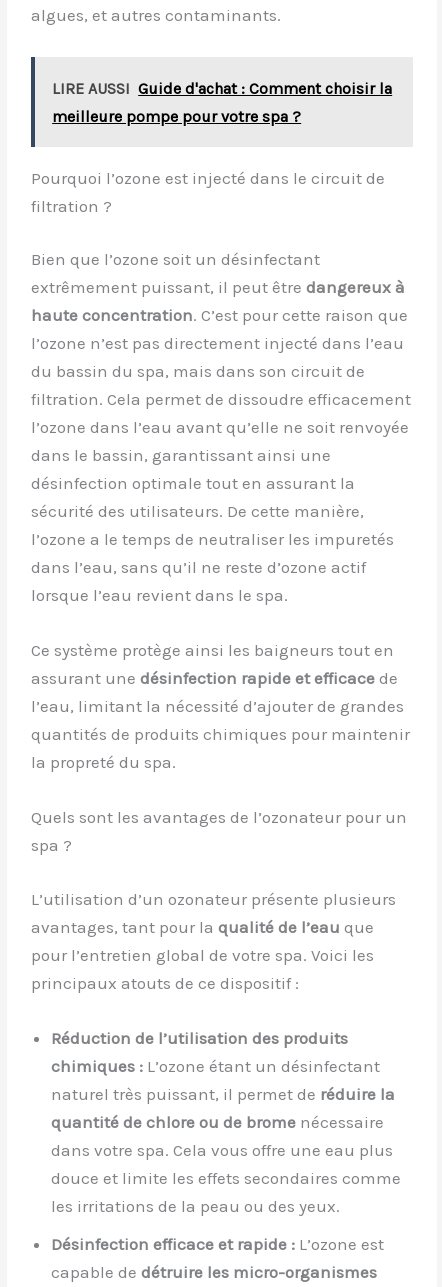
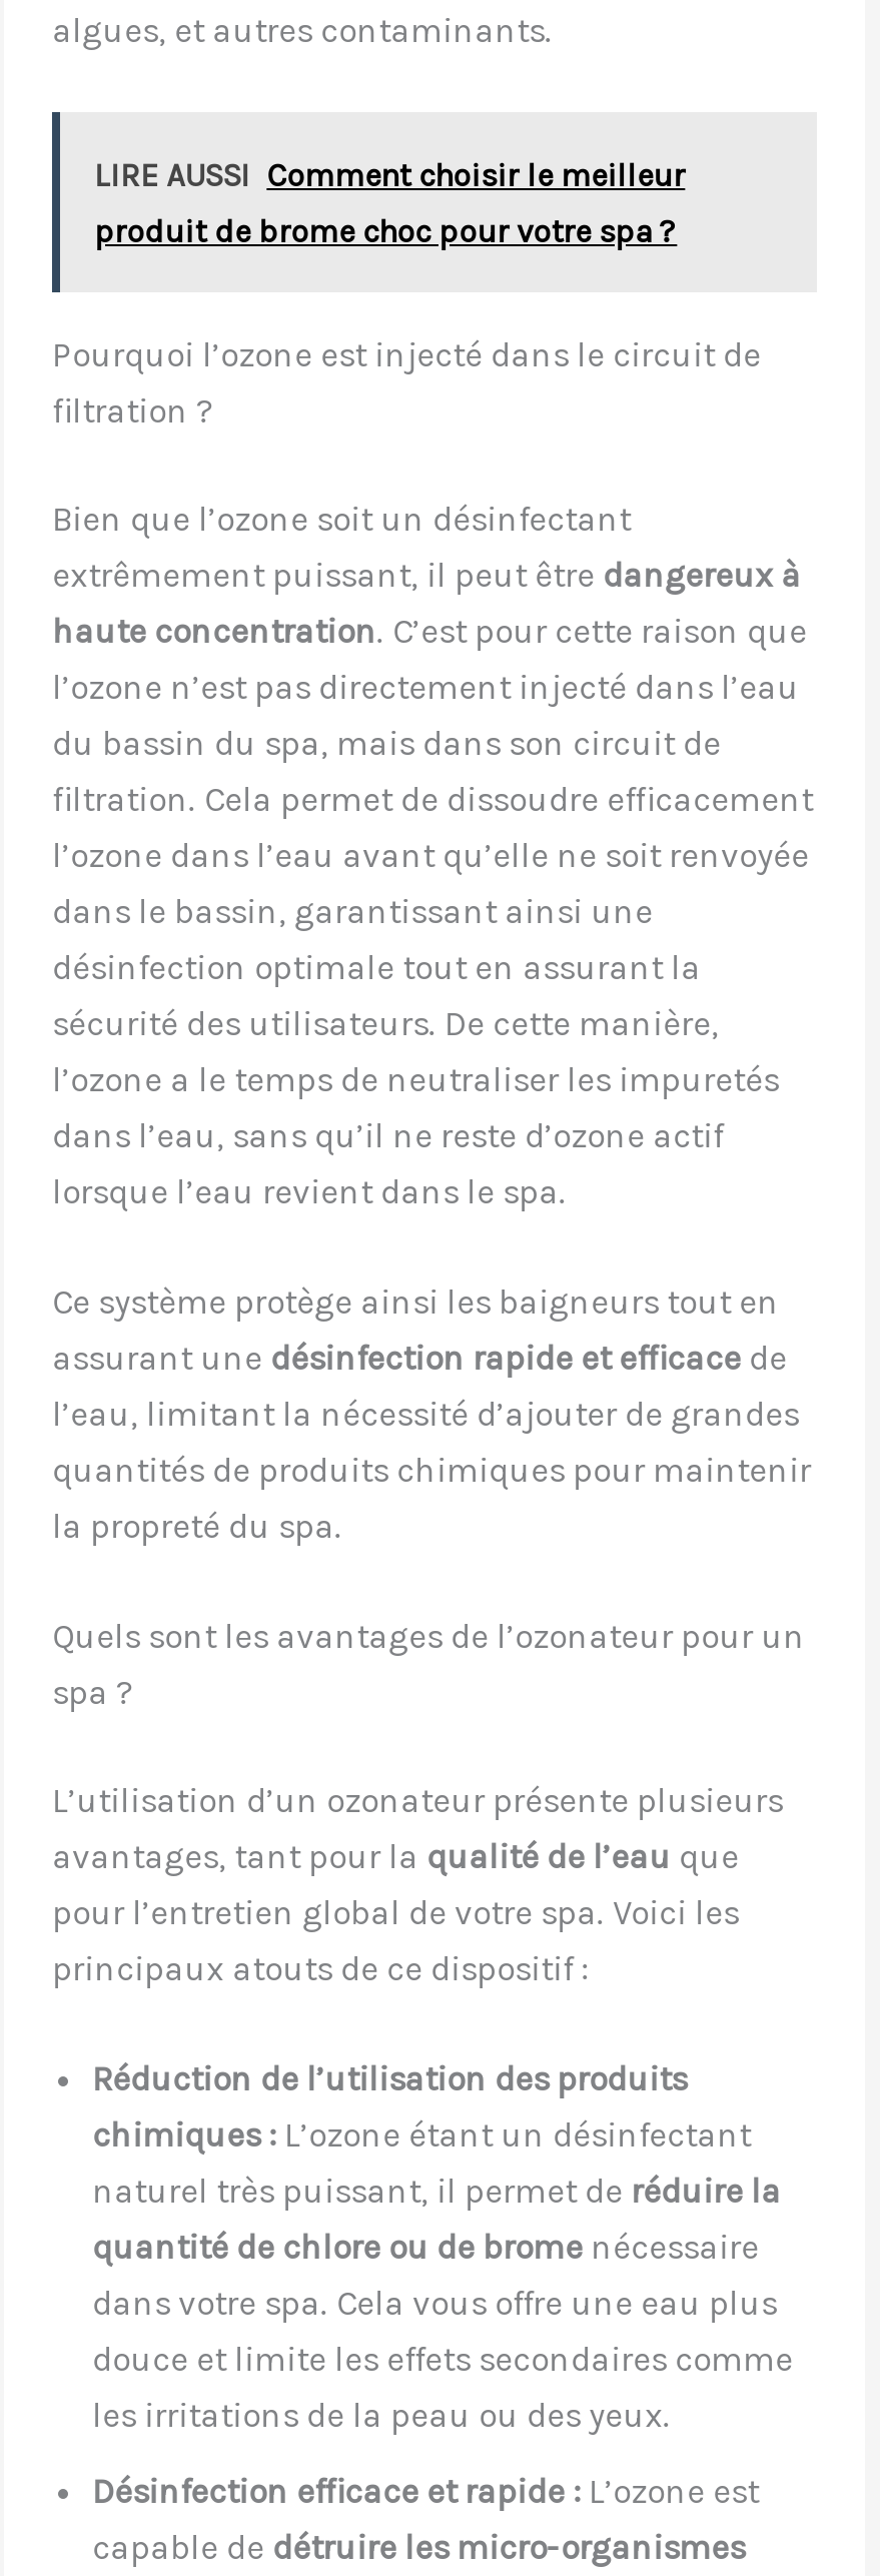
[52,78,392,97] LIRE AUSSI Guide d'achat : Comment choisir la -> [95,156,685,194] LIRE AUSSI Comment choisir le meilleur
[52,106,301,125] meilleure pompe pour votre spa ? -> [95,212,677,250] produit de brome choc pour votre spa ?

